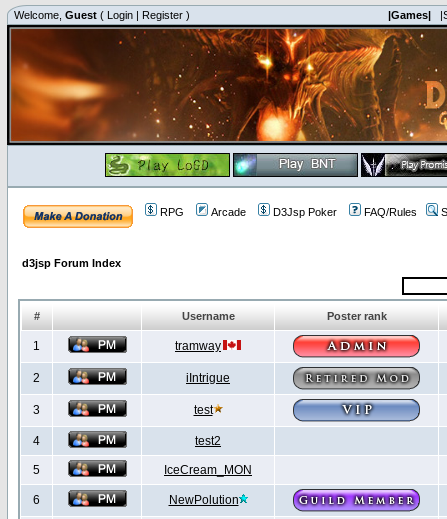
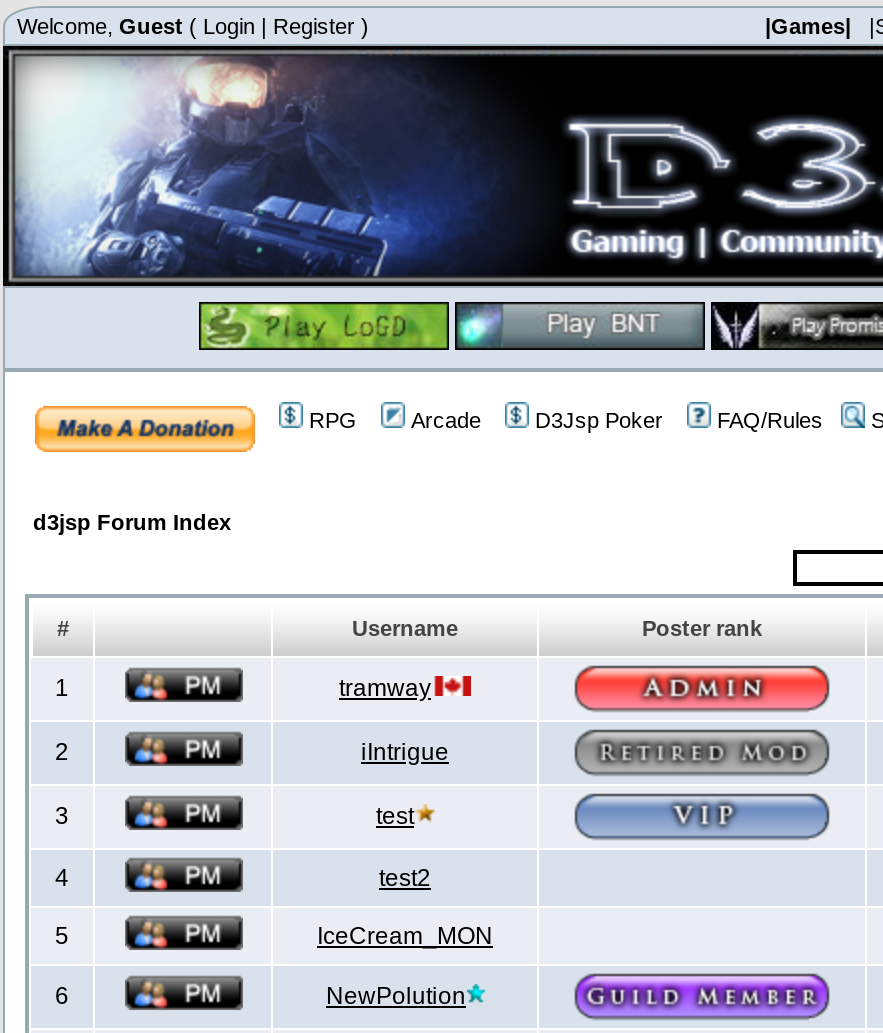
[11,28,444,142] [image] -> [13,54,877,278] [image]

